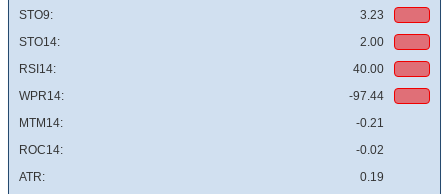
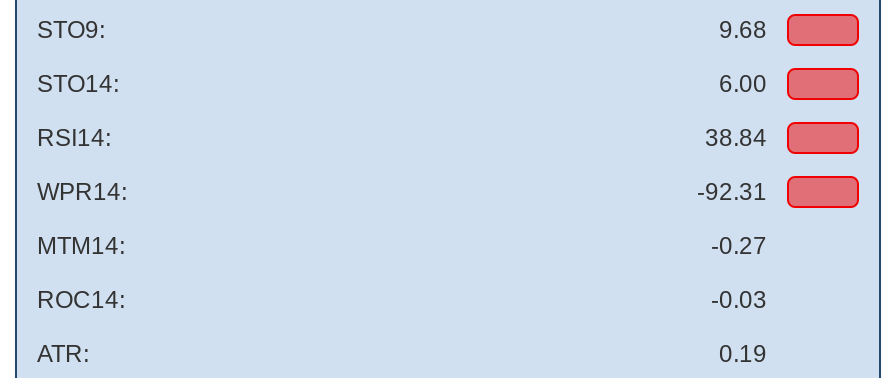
[360,8,384,22] 3.23 -> [719,16,767,44] 9.68
[360,35,384,49] 2.00 -> [719,70,767,98] 6.00
[353,62,384,76] 40.00 -> [705,124,767,152] 38.84
[349,89,384,103] -97.44 -> [697,178,767,206] -92.31
[356,116,384,130] -0.21 -> [711,232,767,260] -0.27
[356,143,384,157] -0.02 -> [711,286,767,314] -0.03

